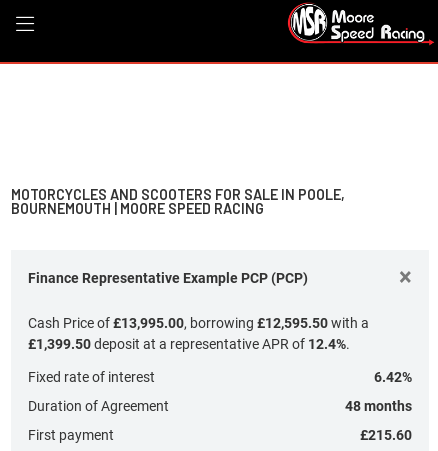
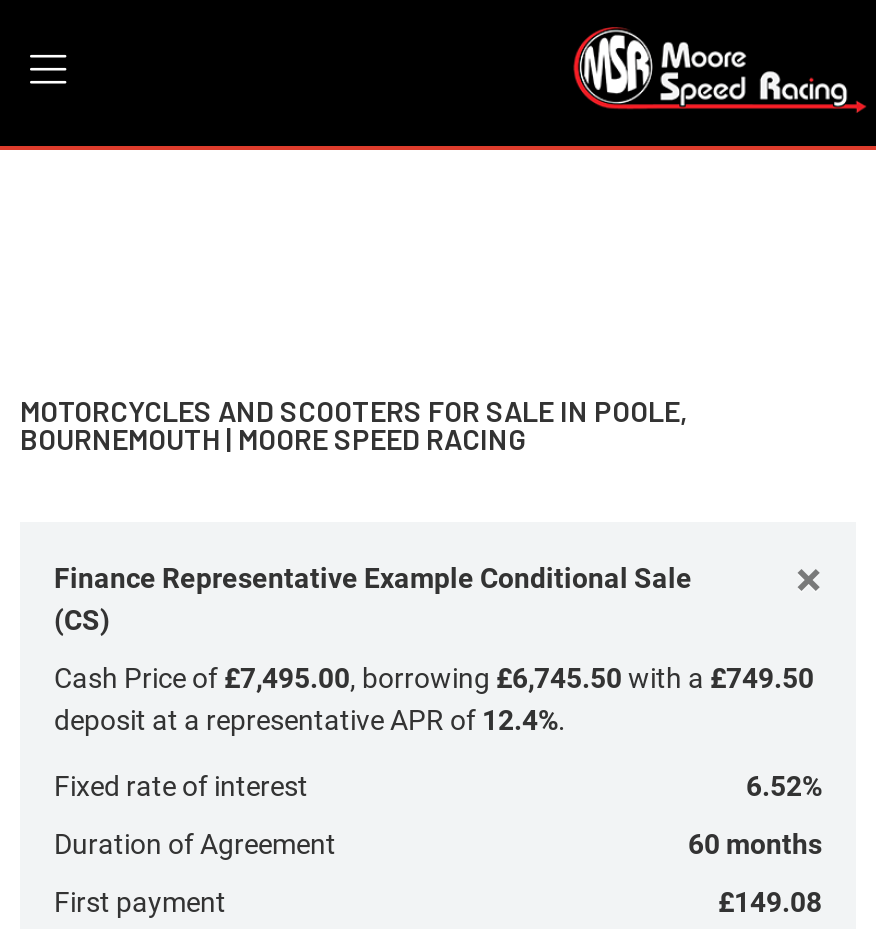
[28,268,308,287] Finance Representative Example PCP (PCP) -> [54,557,692,637] Finance Representative Example Conditional Sale | (CS)
[28,313,369,353] Cash Price of £13,995.00, borrowing £12,595.50with a | £1,399.50 deposit at a representative APR of 12.4%. -> [54,657,814,737] Cash Price of £7,495.00, borrowing £6,745.50 with a £749.50 | deposit at a representative APR of 12.4%.
[374,367,412,386] 6.42% -> [746,765,822,803] 6.52%
[345,396,412,415] 48 months -> [688,823,822,861] 60 months
[360,425,412,444] £215.60 -> [718,881,822,919] £149.08

